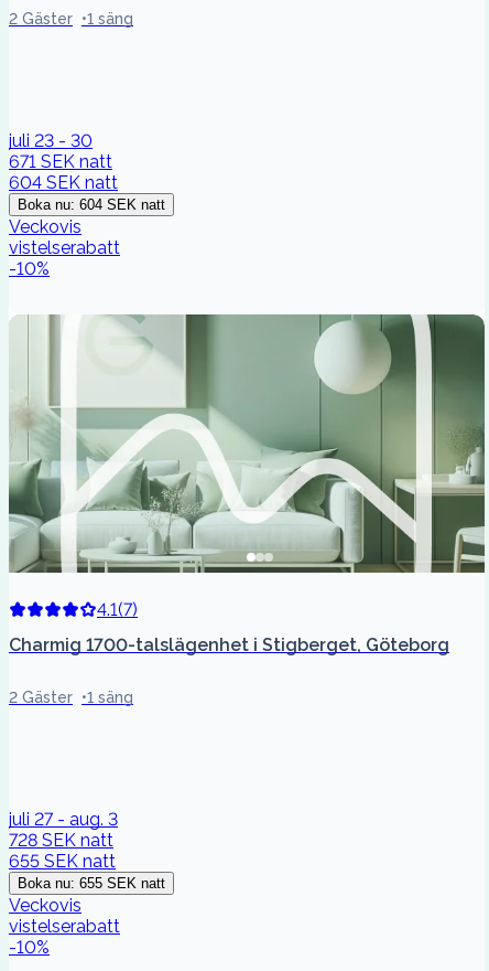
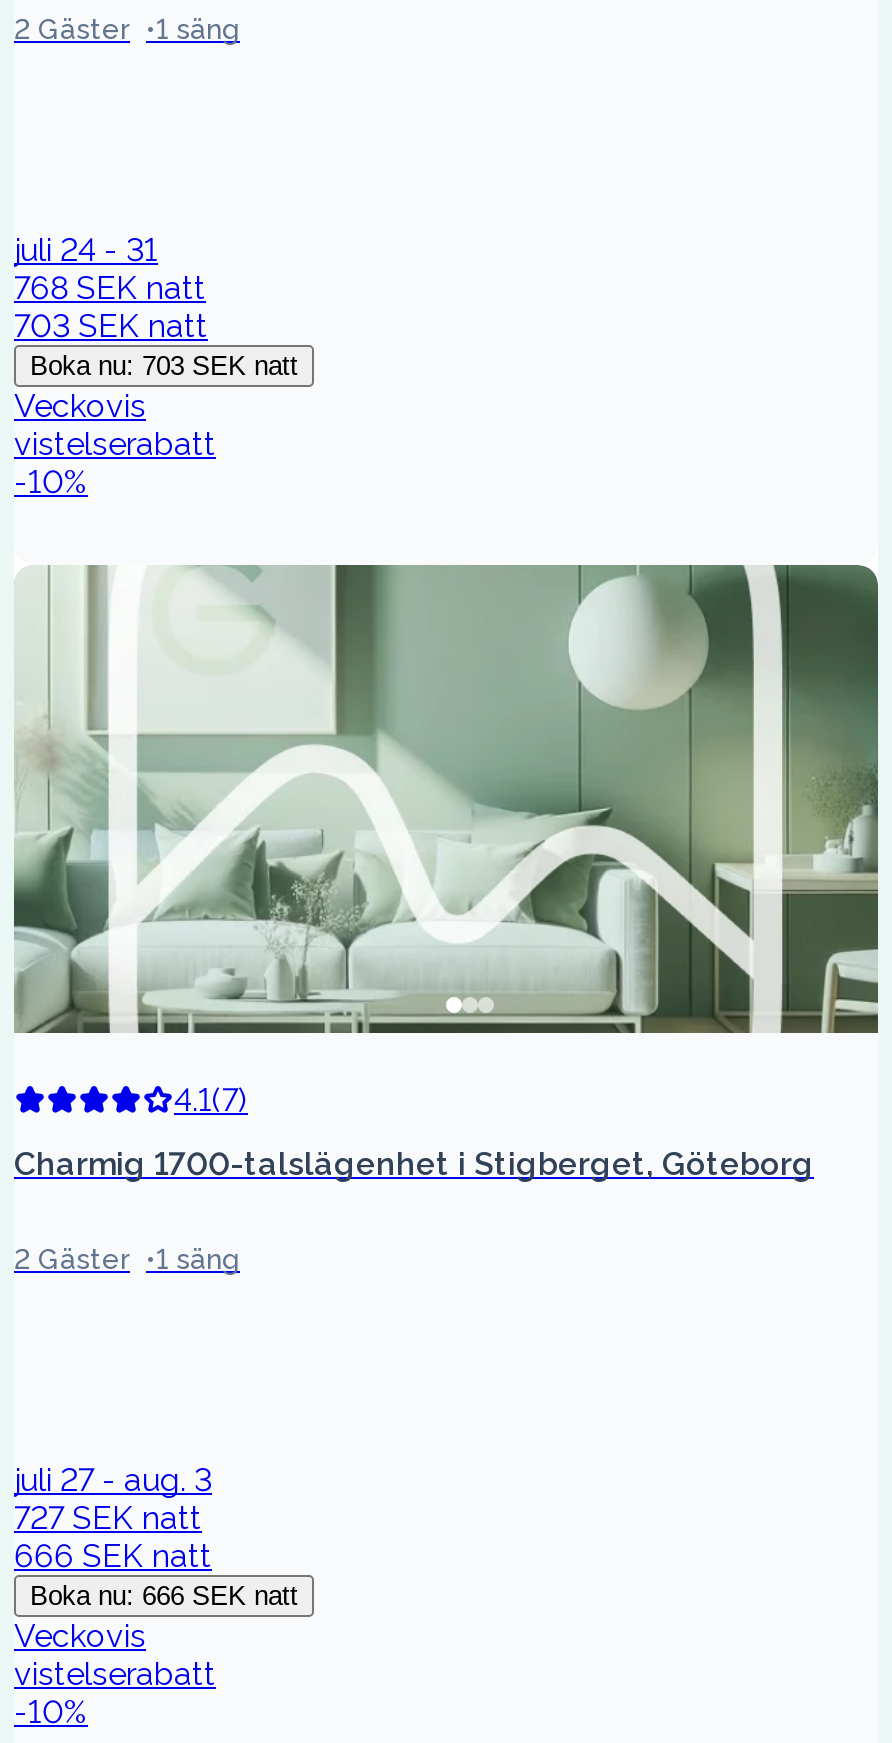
[9,130,93,151] juli 23 - 30 -> [14,230,158,268] juli 24 - 31
[9,151,112,172] 671 SEK natt -> [14,268,206,306] 768 SEK natt
[9,172,118,193] 604 SEK natt -> [14,306,208,344] 703 SEK natt
[18,196,165,213] Boka nu: 604 SEK natt -> [30,350,298,380] Boka nu: 703 SEK natt
[9,830,113,851] 728 SEK natt -> [14,1499,202,1537] 727 SEK natt
[9,851,116,872] 655 SEK natt -> [14,1537,212,1575] 666 SEK natt
[18,875,165,892] Boka nu: 655 SEK natt -> [30,1581,298,1611] Boka nu: 666 SEK natt

